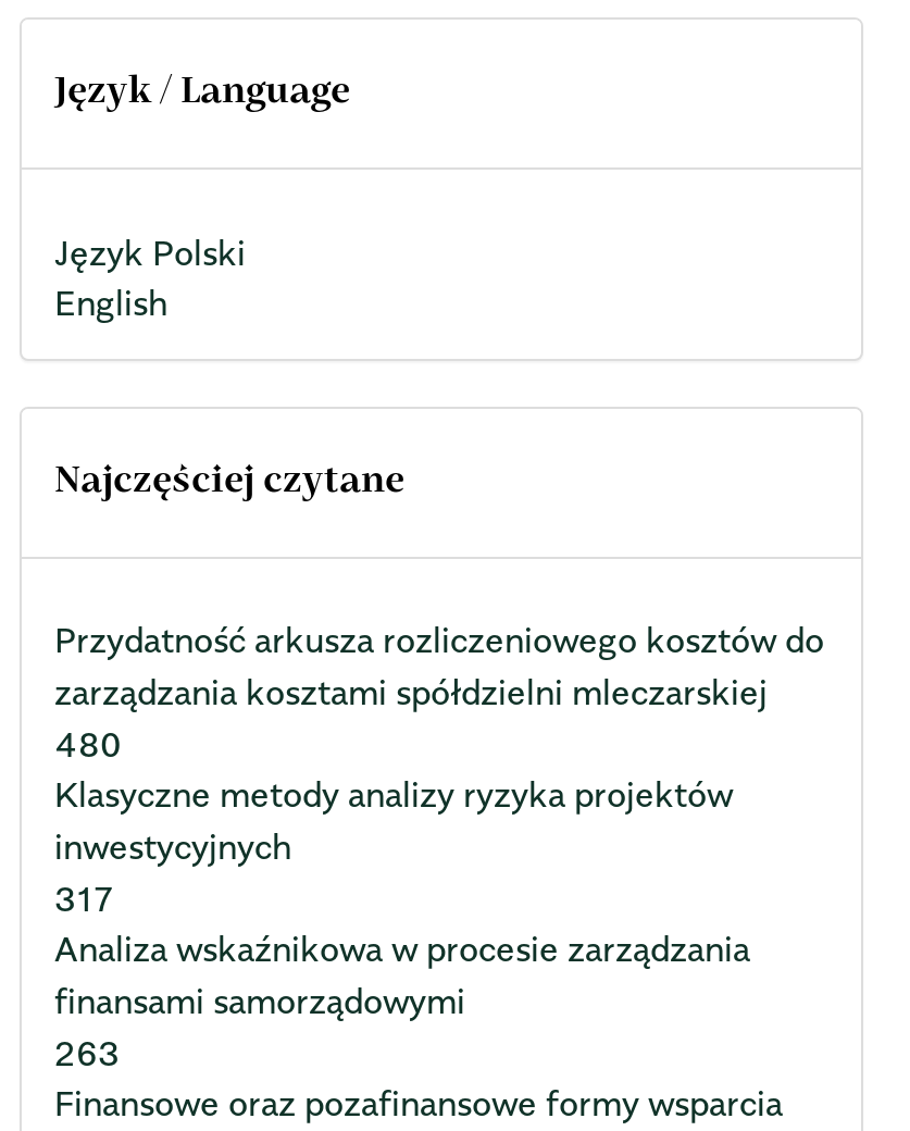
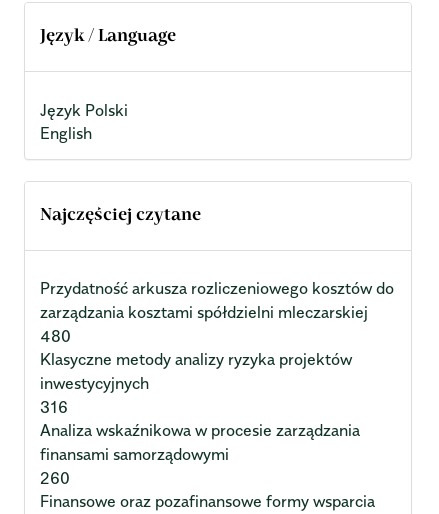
[54,877,113,920] 317 -> [40,397,68,417] 316
[54,1031,120,1074] 263 -> [40,468,70,488] 260

